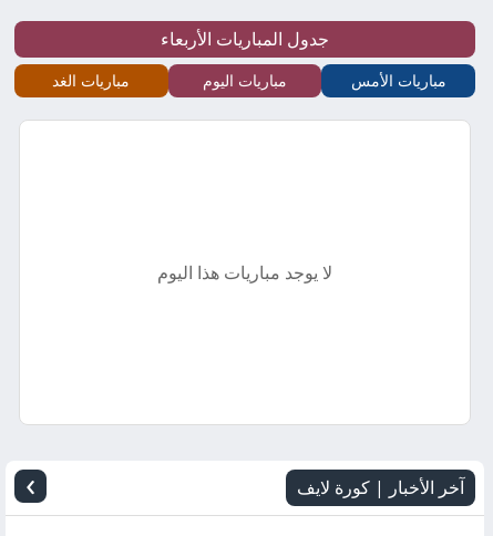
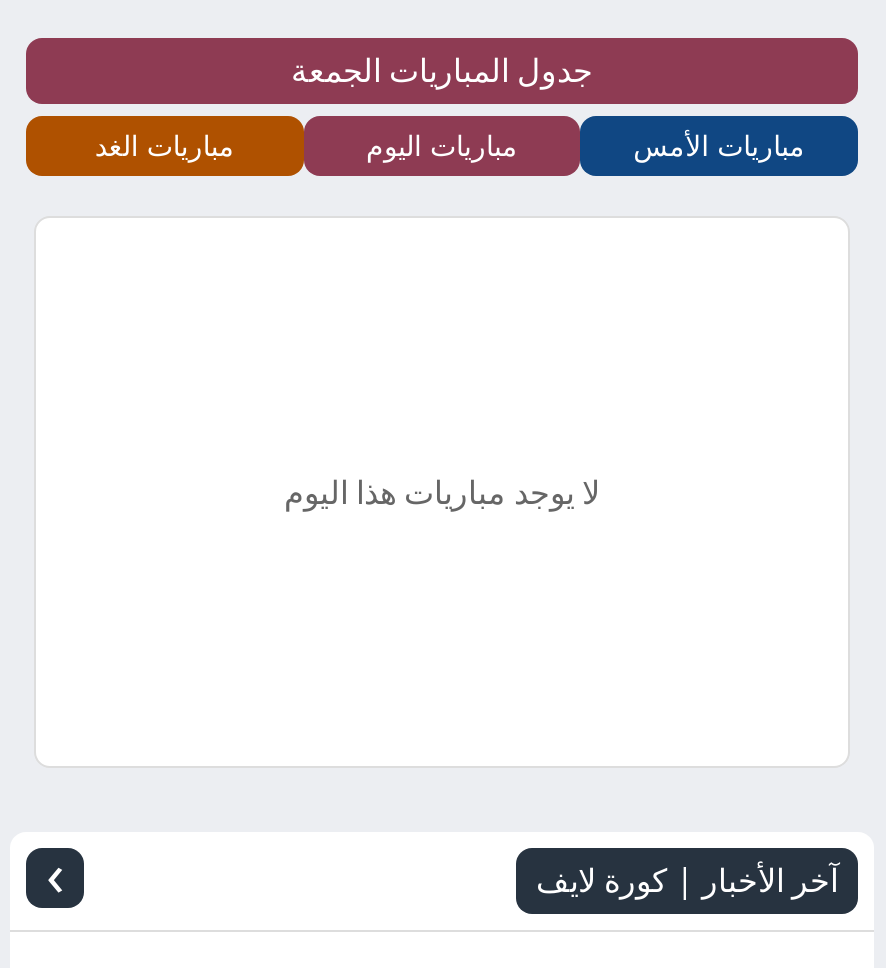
[161,27,329,51] جدول المباريات الأربعاء -> [291,48,593,92] جدول المباريات الجمعة

